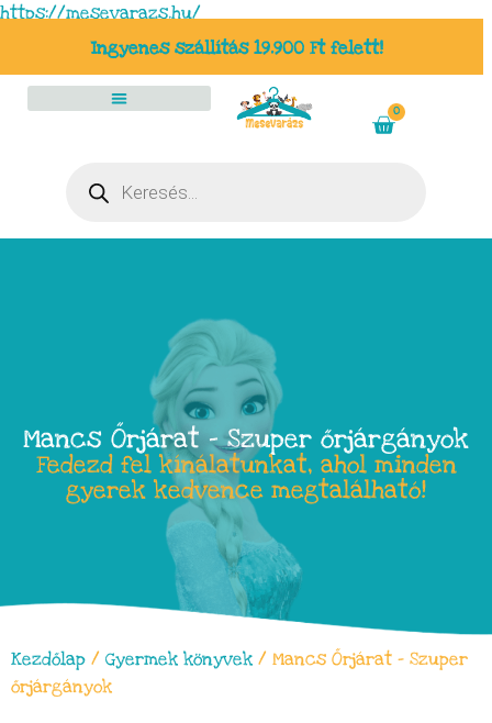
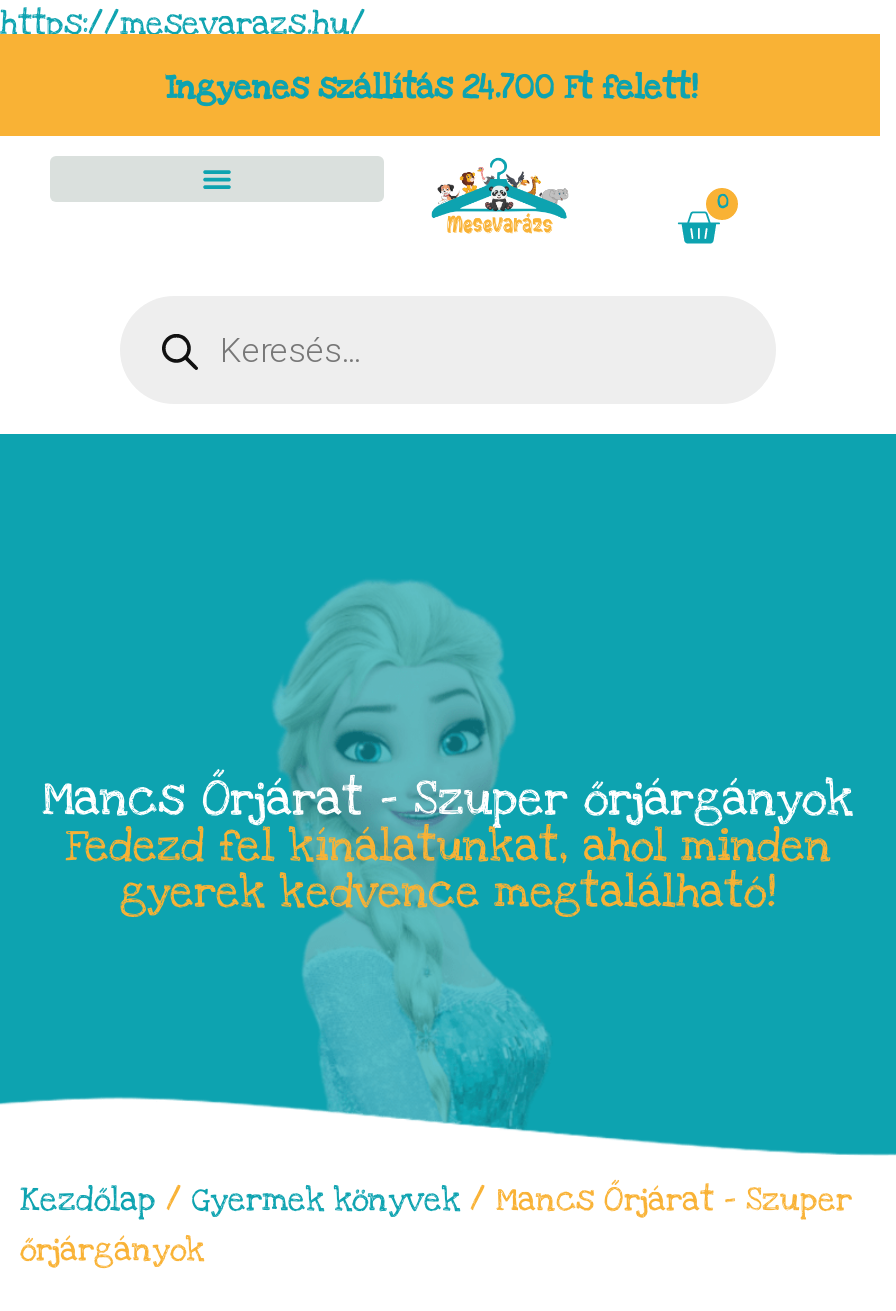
[91,36,383,60] Ingyenes szállítás 19.900 Ft felett! -> [166,66,698,110] Ingyenes szállítás 24.700 Ft felett!

